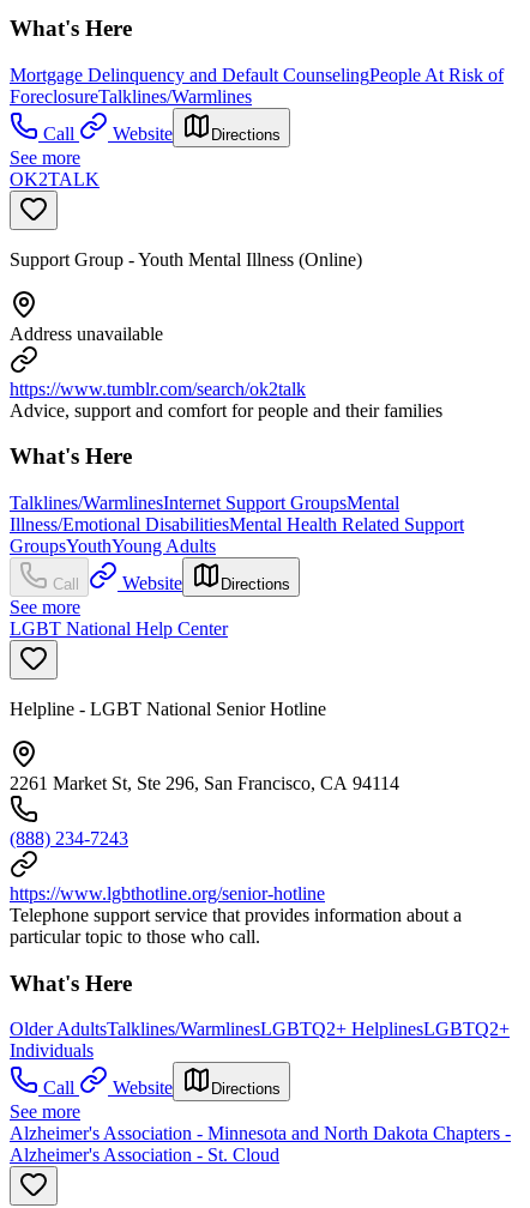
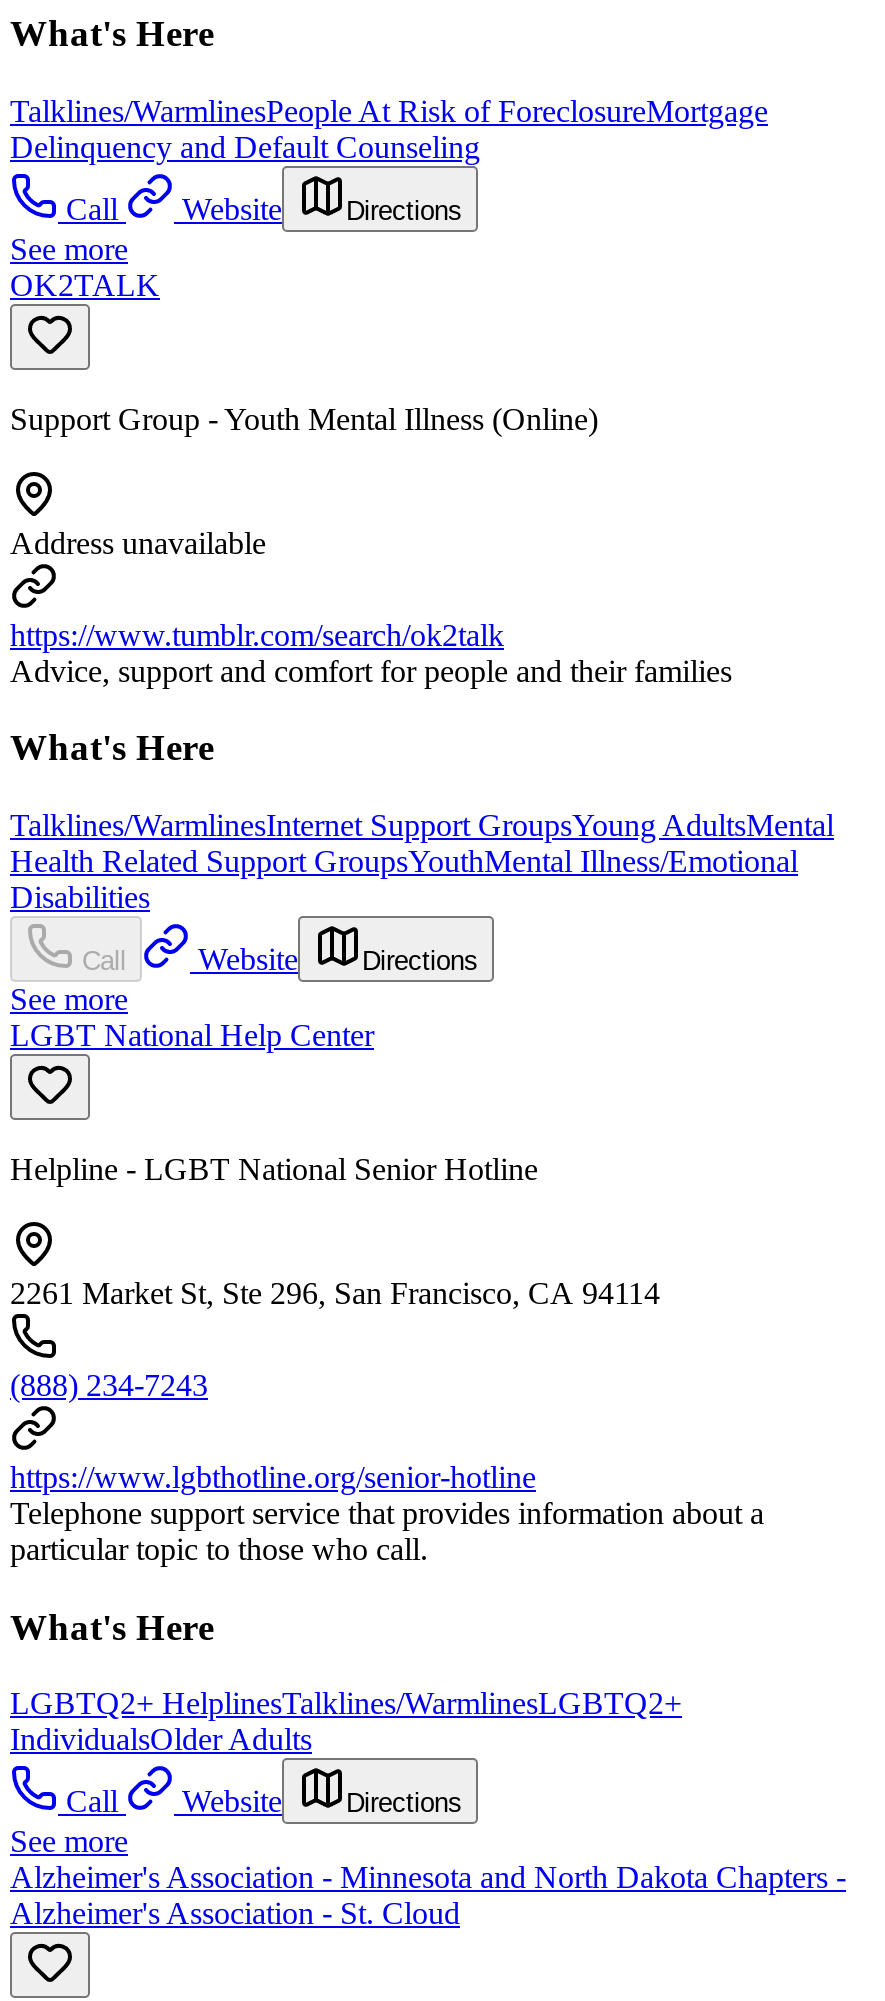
[10,64,504,106] Mortgage Delinquency and Default CounselingPeople At Risk of | ForeclosureTalklines/Warmlines -> [10,93,768,163] Talklines/WarmlinesPeople At Risk of ForeclosureMortgage | Delinquency and Default Counseling
[10,493,464,556] Talklines/WarmlinesInternet Support GroupsMental | Illness/Emotional DisabilitiesMental Health Related Support | GroupsYouthYoung Adults -> [10,808,834,914] Talklines/WarmlinesInternet Support GroupsYoung AdultsMental | Health Related Support GroupsYouthMental Illness/Emotional | Disabilities
[10,1019,510,1061] Older AdultsTalklines/WarmlinesLGBTQ2+ HelplinesLGBTQ2+ | Individuals -> [10,1687,682,1757] LGBTQ2+ HelplinesTalklines/WarmlinesLGBTQ2+ | IndividualsOlder Adults

